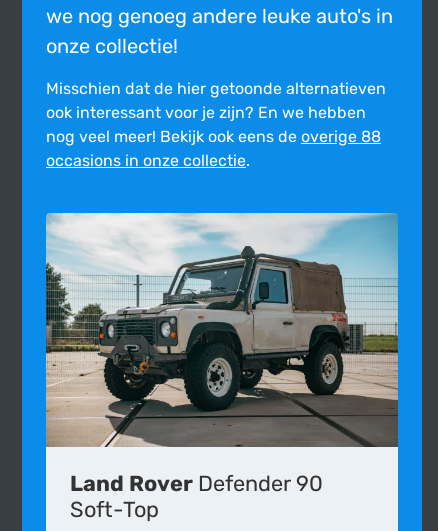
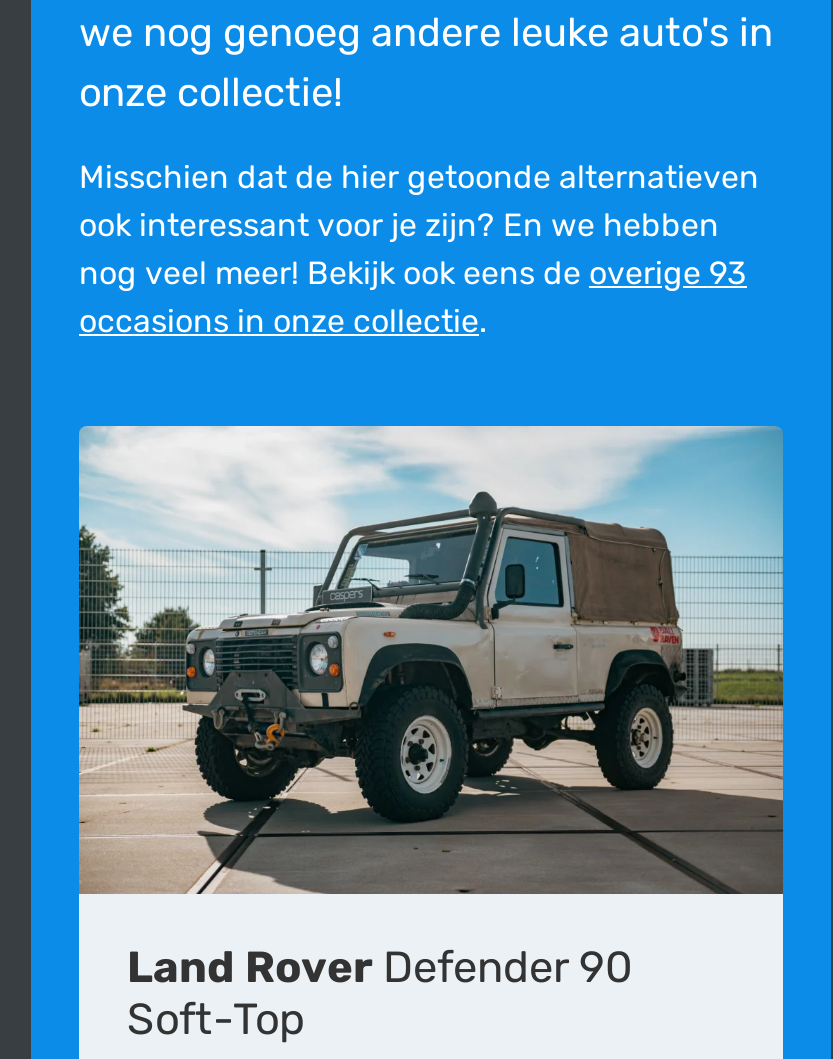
[46,127,381,146] nog veel meer! Bekijk ook eens de overige 88 -> [79,253,747,291] nog veel meer! Bekijk ook eens de overige 93

